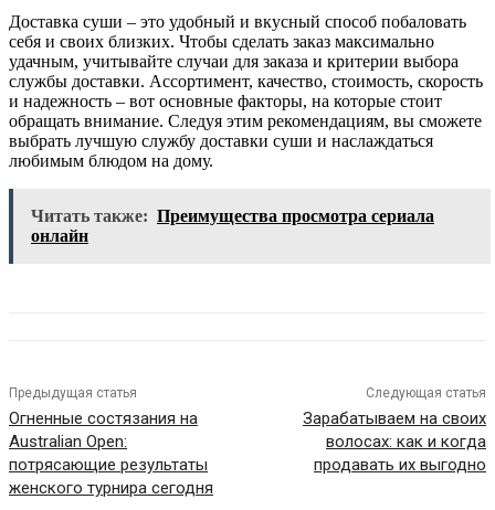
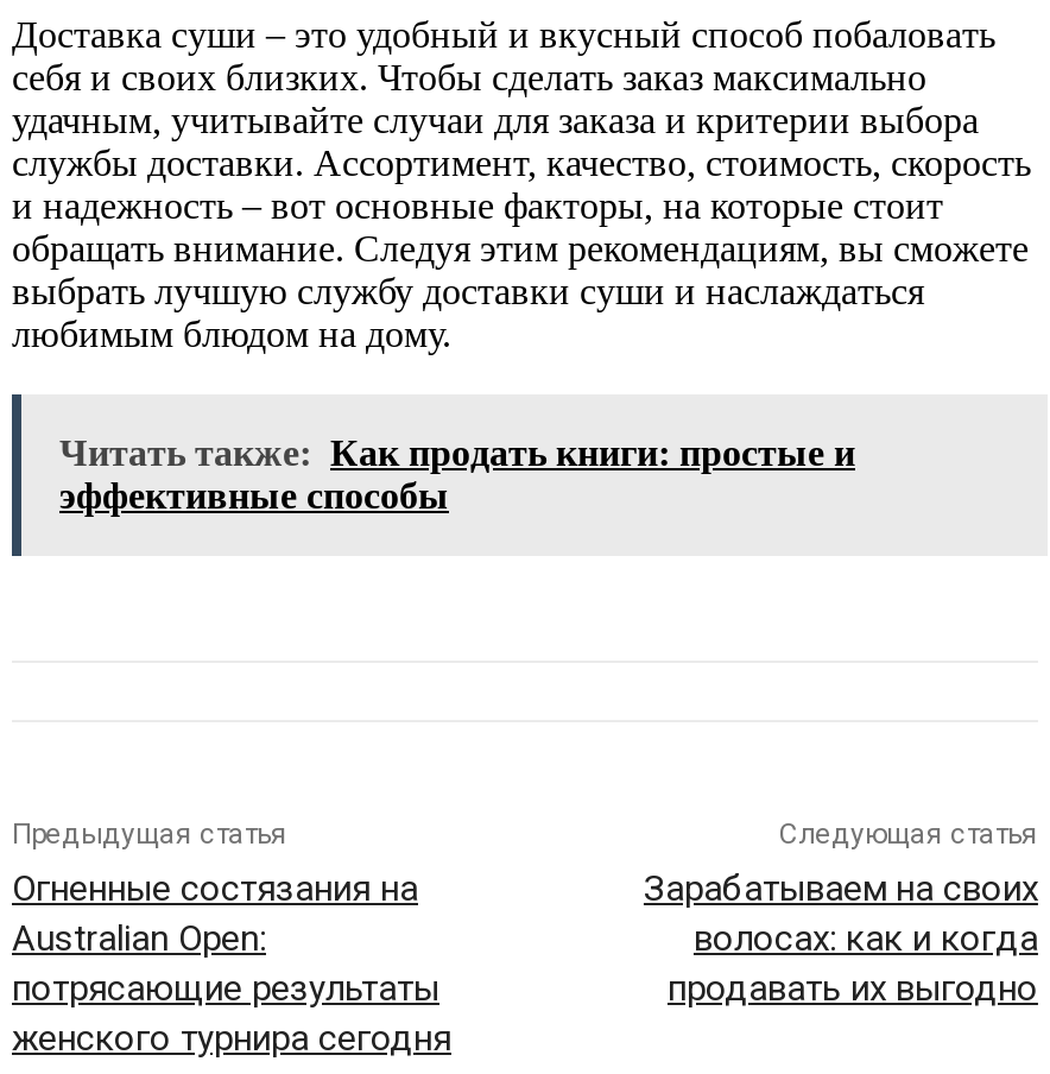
[31,206,434,245] Читать также: Преимущества просмотра сериала | онлайн -> [59,431,855,514] Читать также: Как продать книги: простые и | эффективные способы

